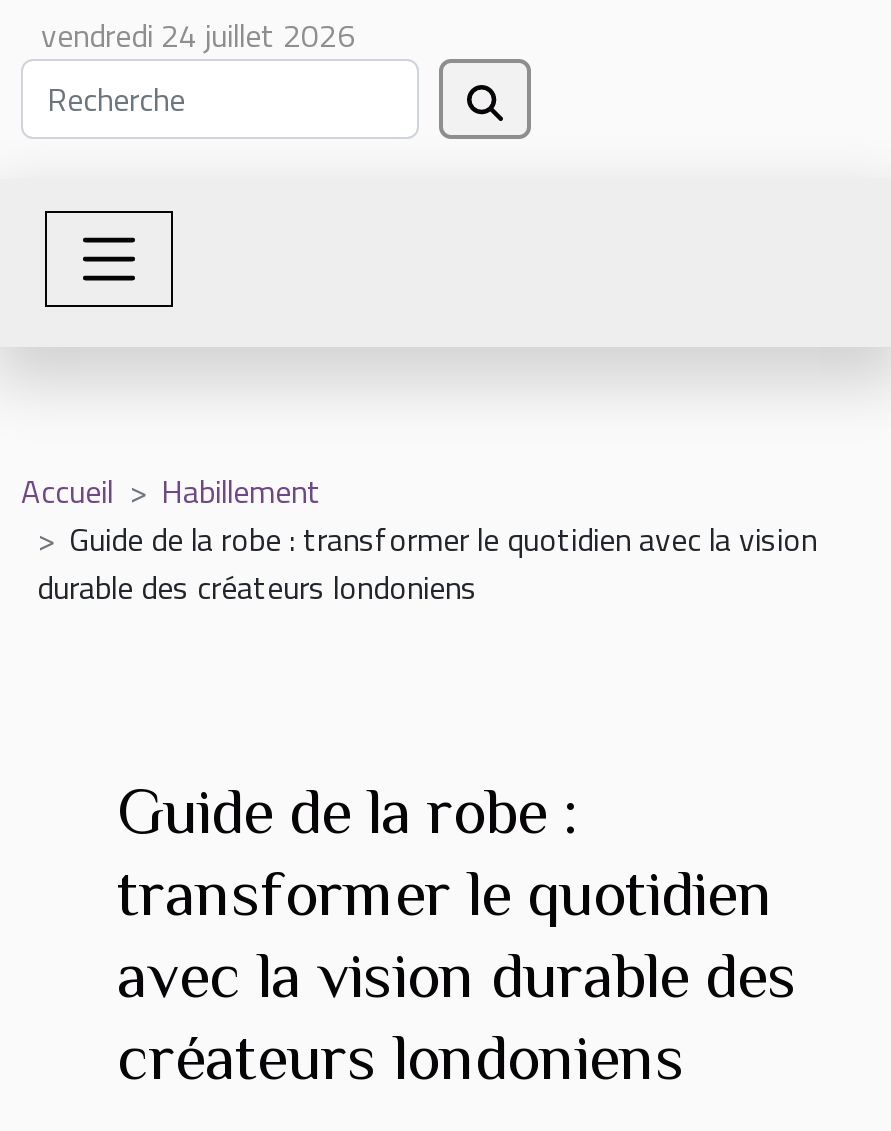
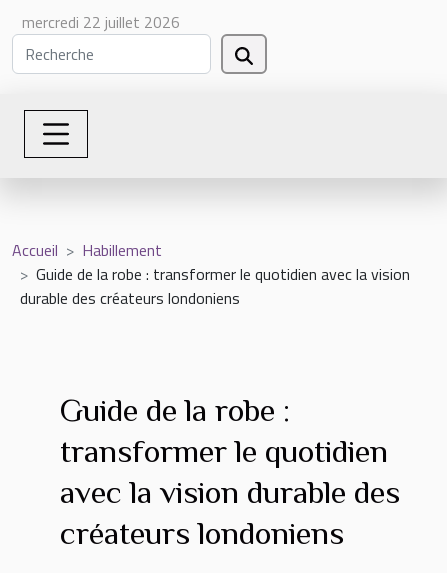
[41,11,355,59] vendredi 24 juillet 2026 -> [22,10,180,34] mercredi 22 juillet 2026

